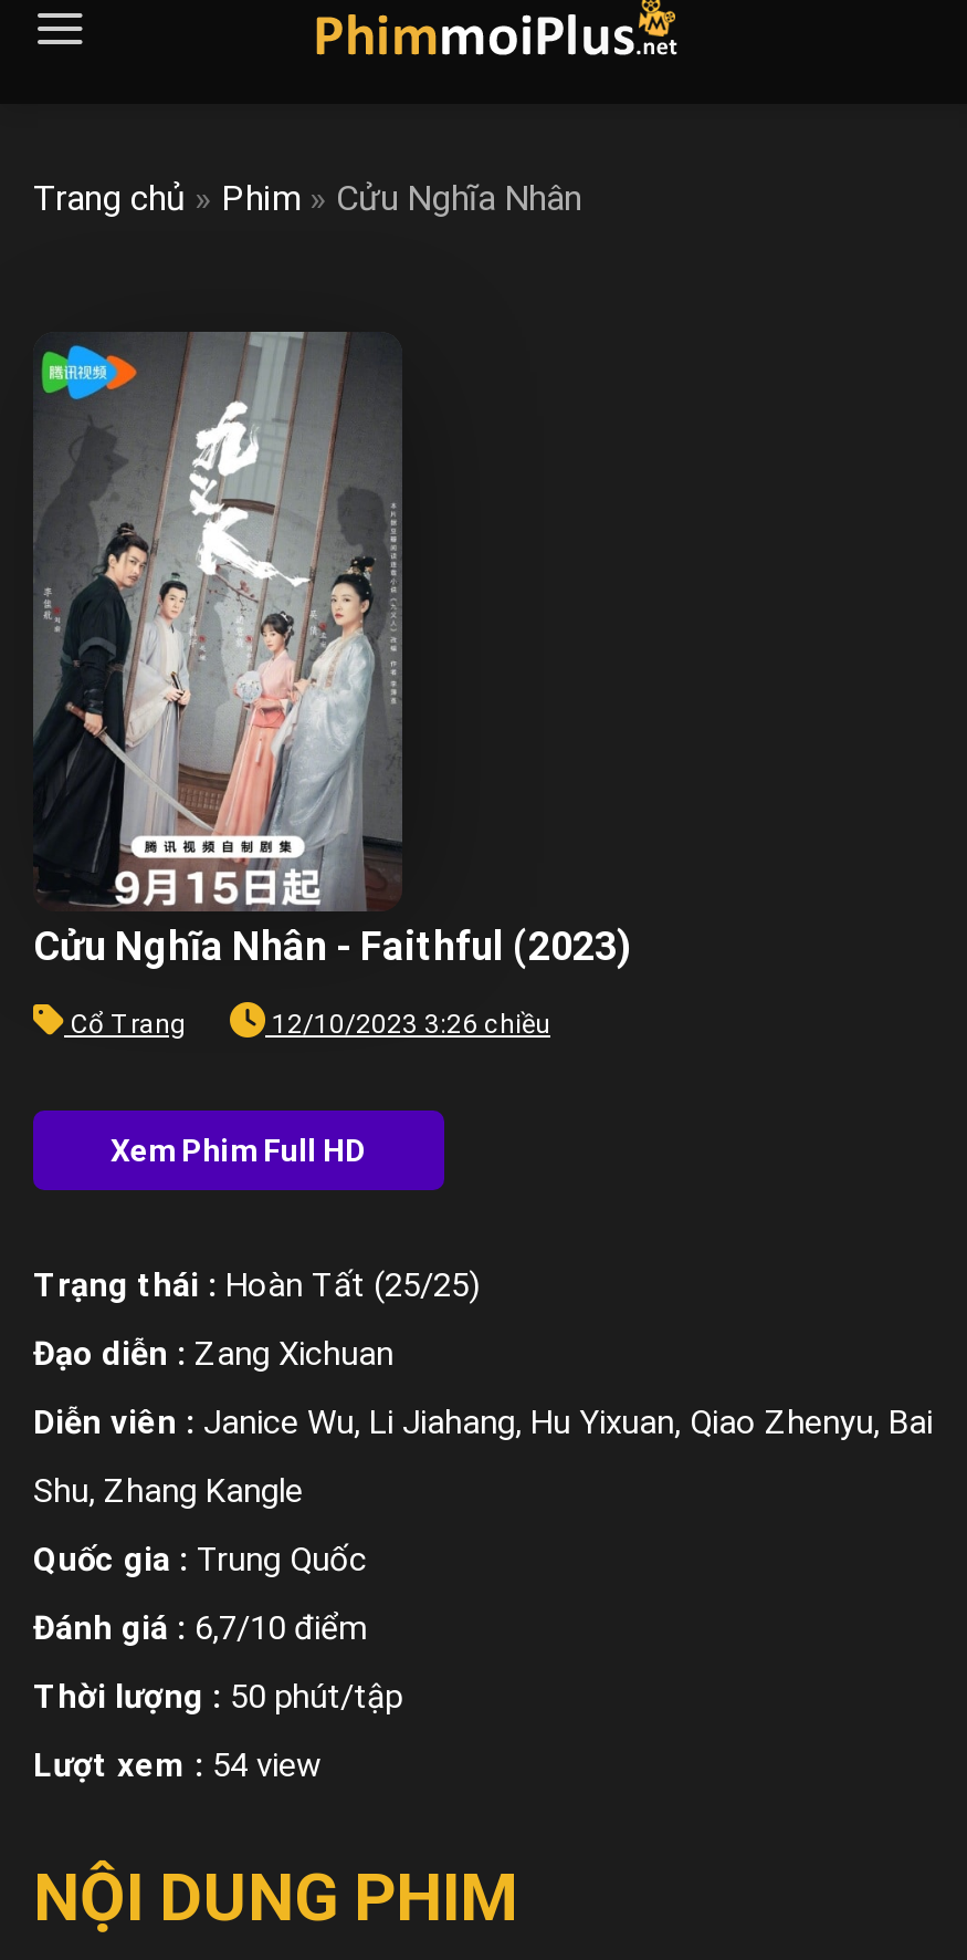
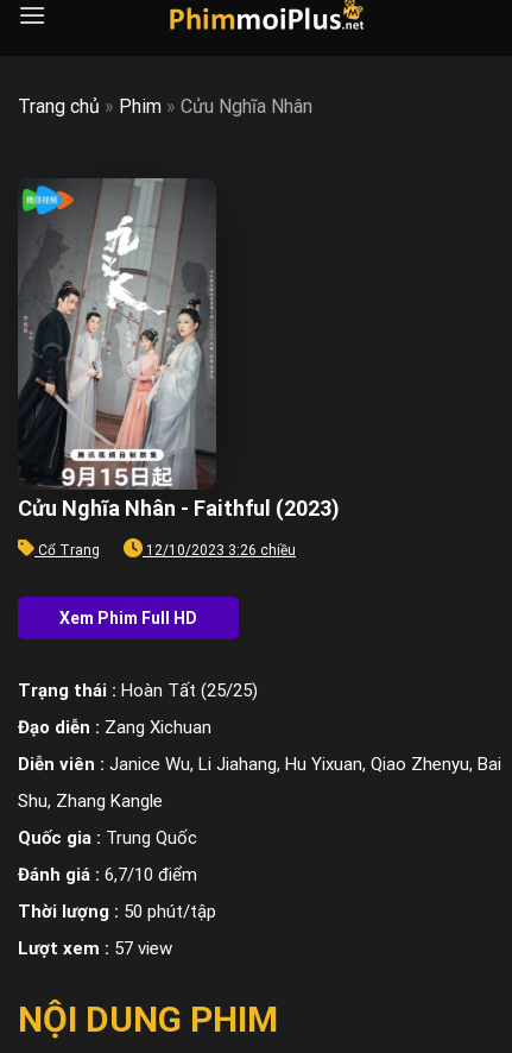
[33,1745,320,1785] Lượt xem : 54 view -> [18,937,172,959] Lượt xem : 57 view

